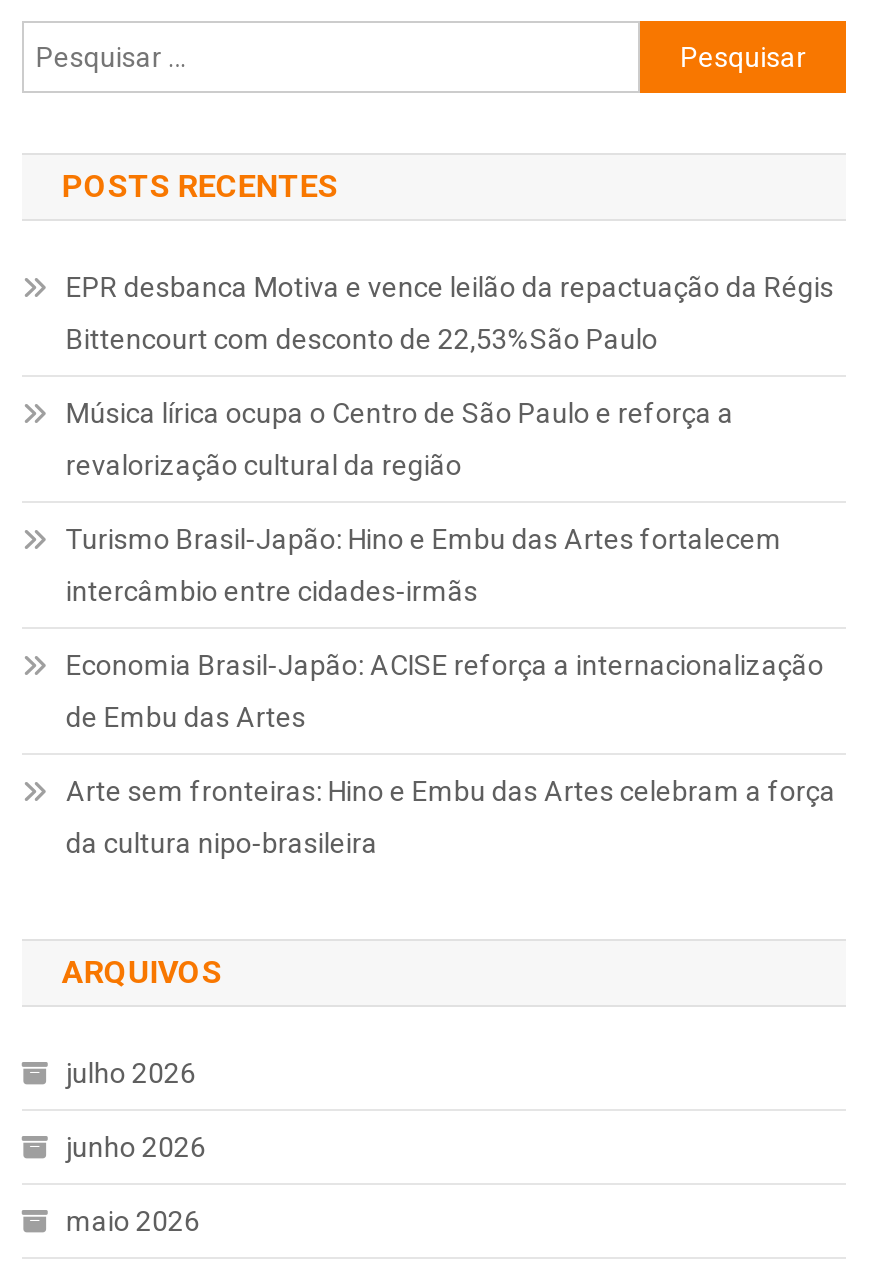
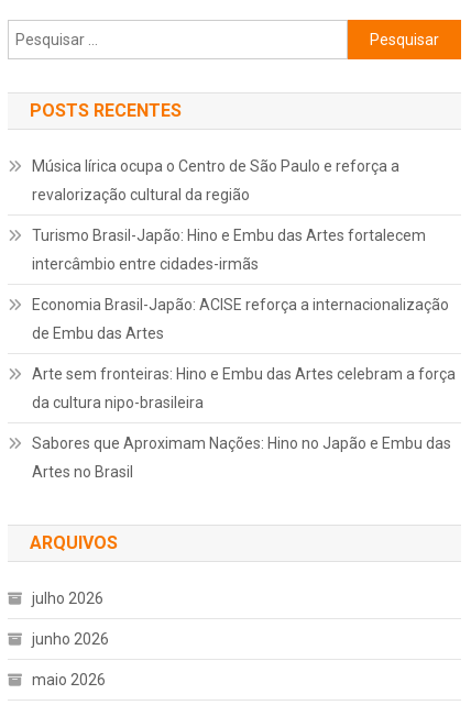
[66,271,834,355] EPR desbanca Motiva e vence leilão da repactuação da Régis | Bittencourt com desconto de 22,53%São Paulo -> none
moved [66,397,836,859] -> [32,157,455,411]: Música lírica ocupa o Centro de São Paulo e reforça a | revalorização cultural da região | Turismo Brasil-Japão: Hino e Embu das Artes fortalecem | intercâmbio entre cidades-irmãs | Economia Brasil-Japão: ACISE reforça a internacionalização | de Embu das Artes | Arte sem fronteiras: Hino e Embu das Artes celebram a força | da cultura nipo-brasileira
none -> [32,435,451,481] Sabores que Aproximam Nações: Hino no Japão e Embu das | Artes no Brasil

